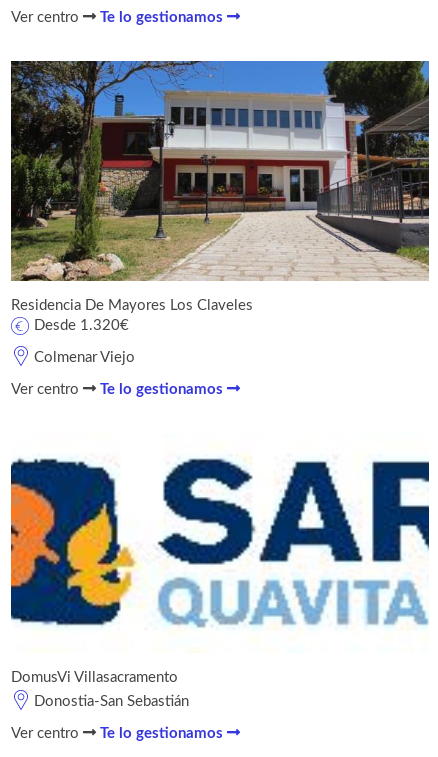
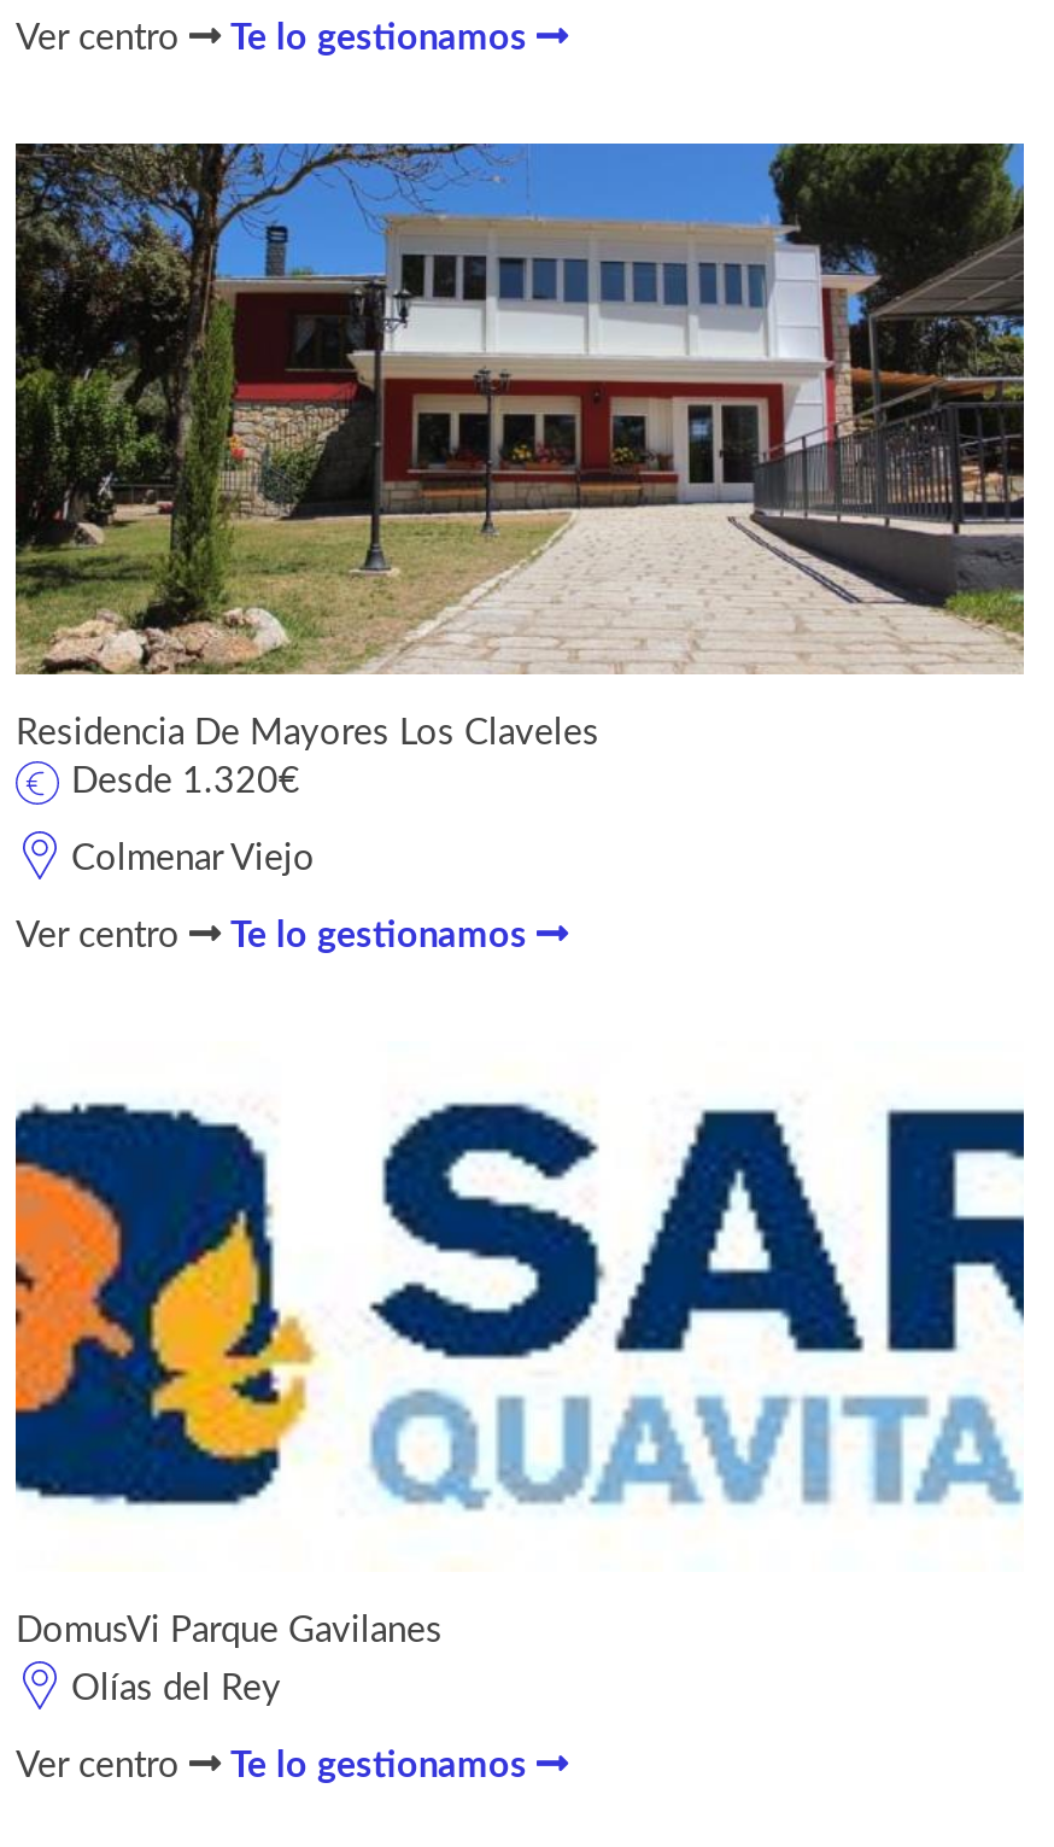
[11,670,178,685] DomusVi Villasacramento -> [16,1613,443,1649] DomusVi Parque Gavilanes
[34,694,189,709] Donostia-San Sebastián -> [71,1670,281,1707] Olías del Rey

